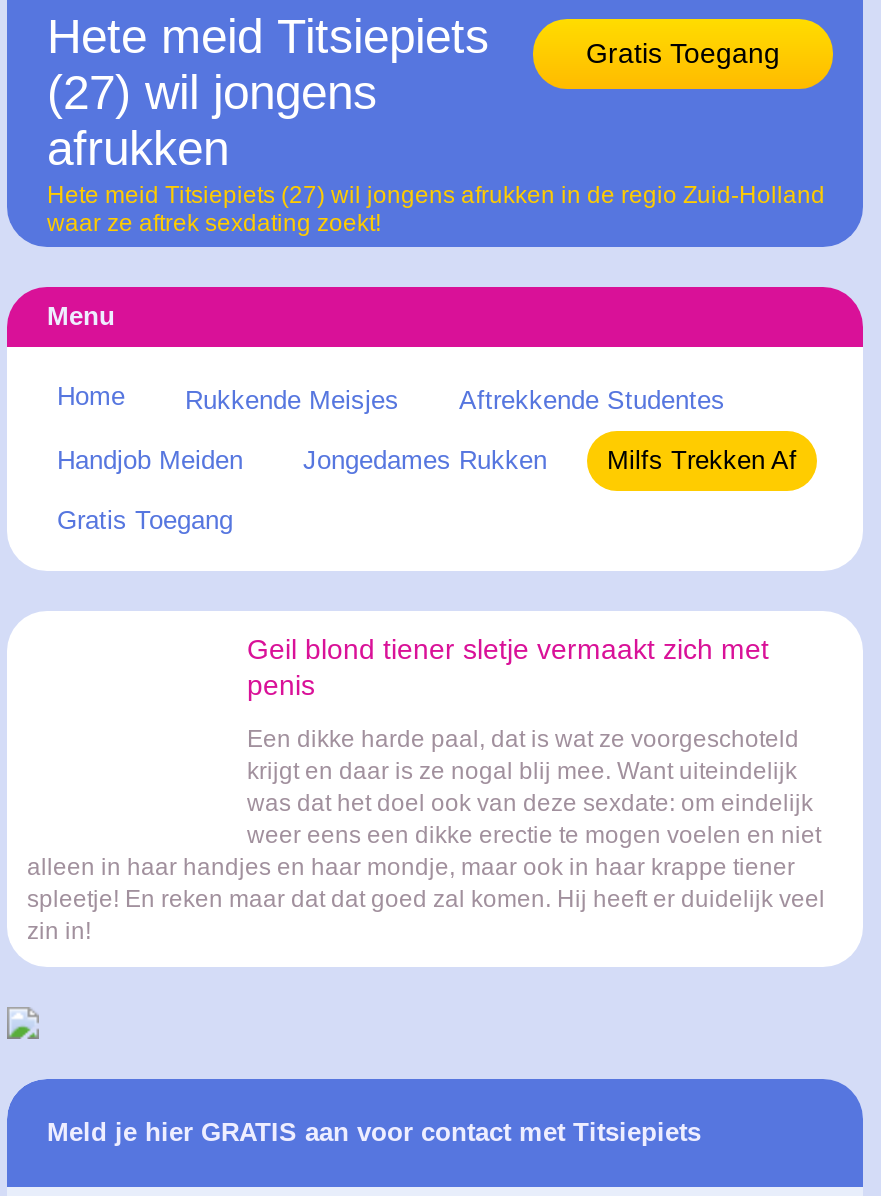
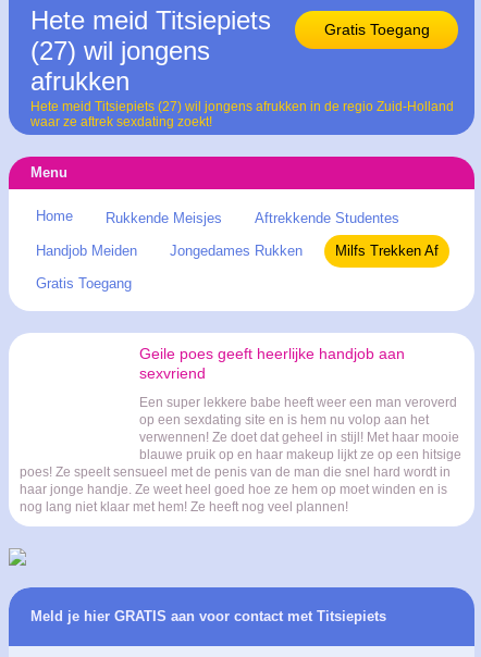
[247,633,769,701] Geil blond tiener sletje vermaakt zich met | penis -> [139,345,405,382] Geile poes geeft heerlijke handjob aan | sexvriend
[27,725,825,945] Een dikke harde paal, dat is wat ze voorgeschoteld | krijgt en daar is ze nogal blij mee. Want uiteindelijk | was dat het doel ook van deze sexdate: om eindelijk | weer eens een dikke erectie te mogen voelen en niet | alleen in haar handjes en haar mondje, maar ook in haar krappe tiener | spleetje! En reken maar dat dat goed zal komen. Hij heeft er duidelijk veel | zin in! -> [20,395,461,515] Een super lekkere babe heeft weer een man veroverd | op een sexdating site en is hem nu volop aan het | verwennen! Ze doet dat geheel in stijl! Met haar mooie | blauwe pruik op en haar makeup lijkt ze op een hitsige | poes! Ze speelt sensueel met de penis van de man die snel hard wordt in | haar jonge handje. Ze weet heel goed hoe ze hem op moet winden en is | nog lang niet klaar met hem! Ze heeft nog veel plannen!

